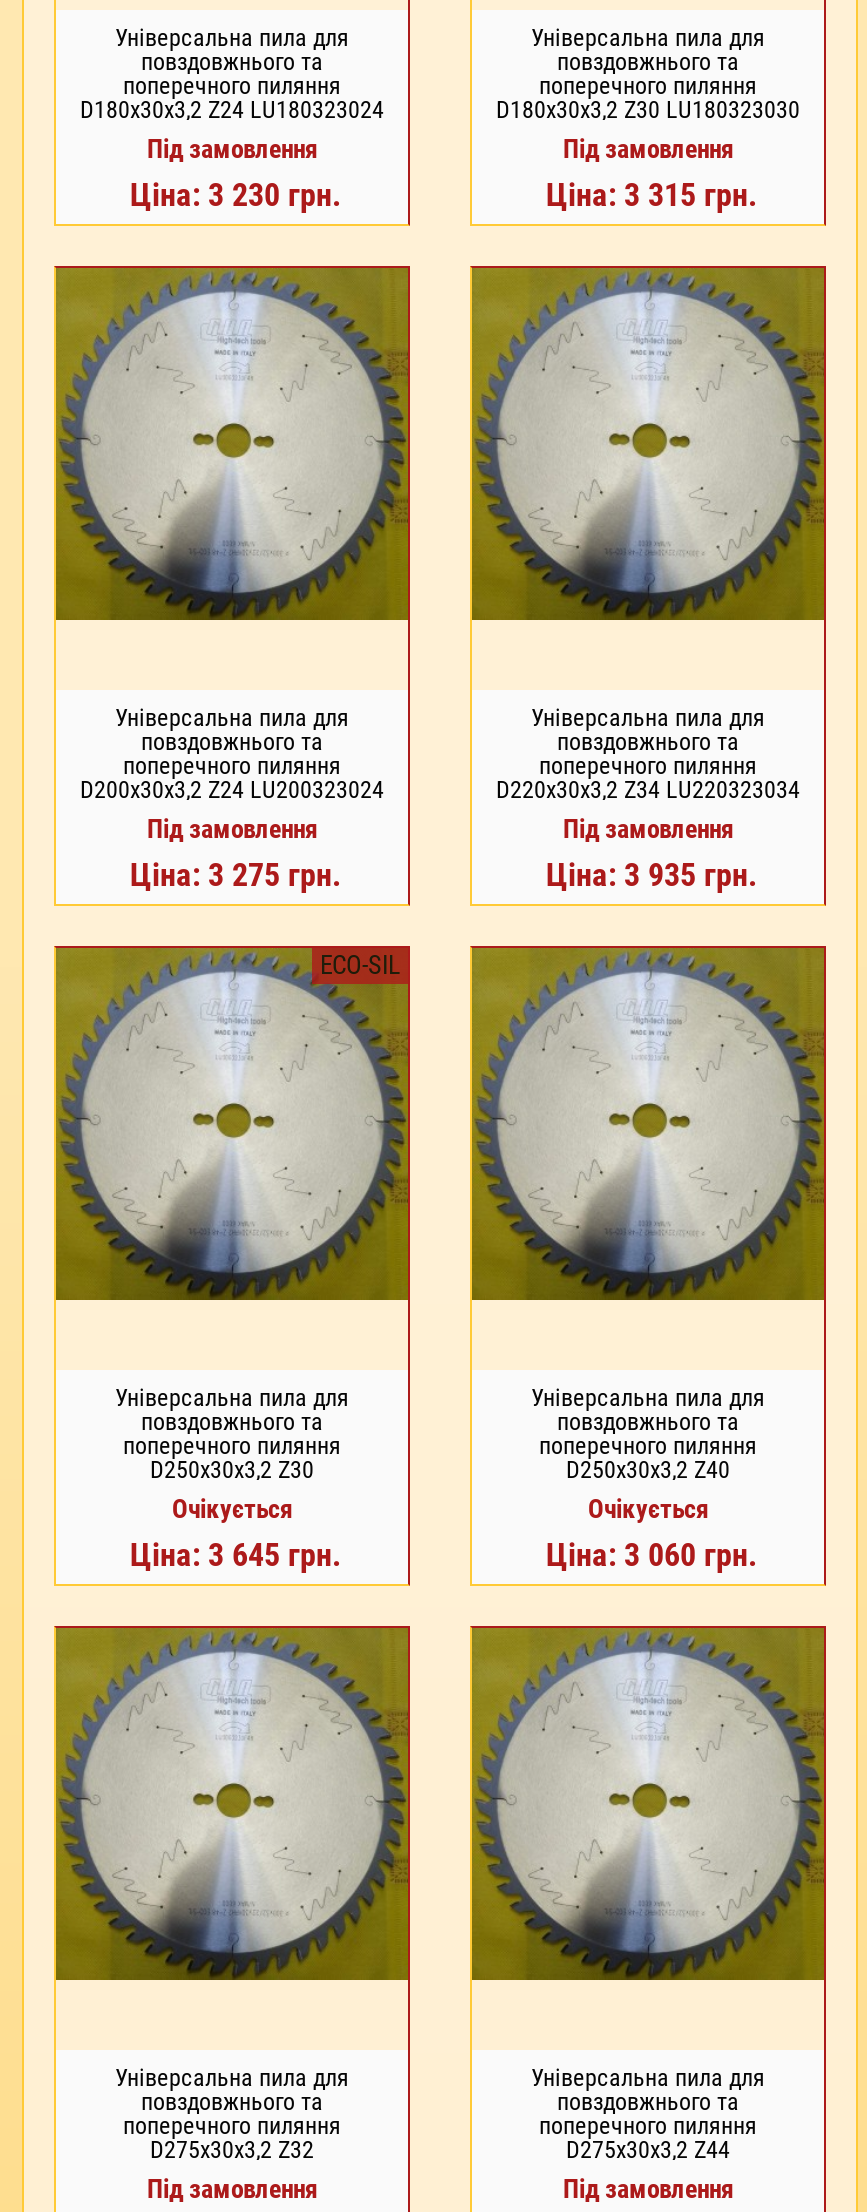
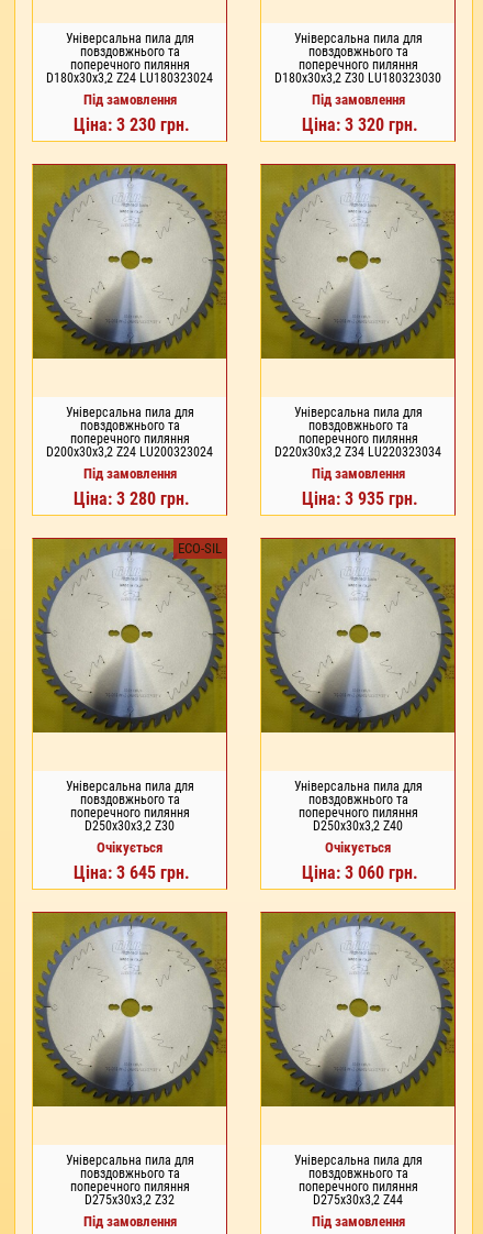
[546,176,758,214] Ціна: 3 315 грн. -> [302,114,418,135] Ціна: 3 320 грн.
[130,856,342,894] Ціна: 3 275 грн. -> [74,488,190,509] Ціна: 3 280 грн.

